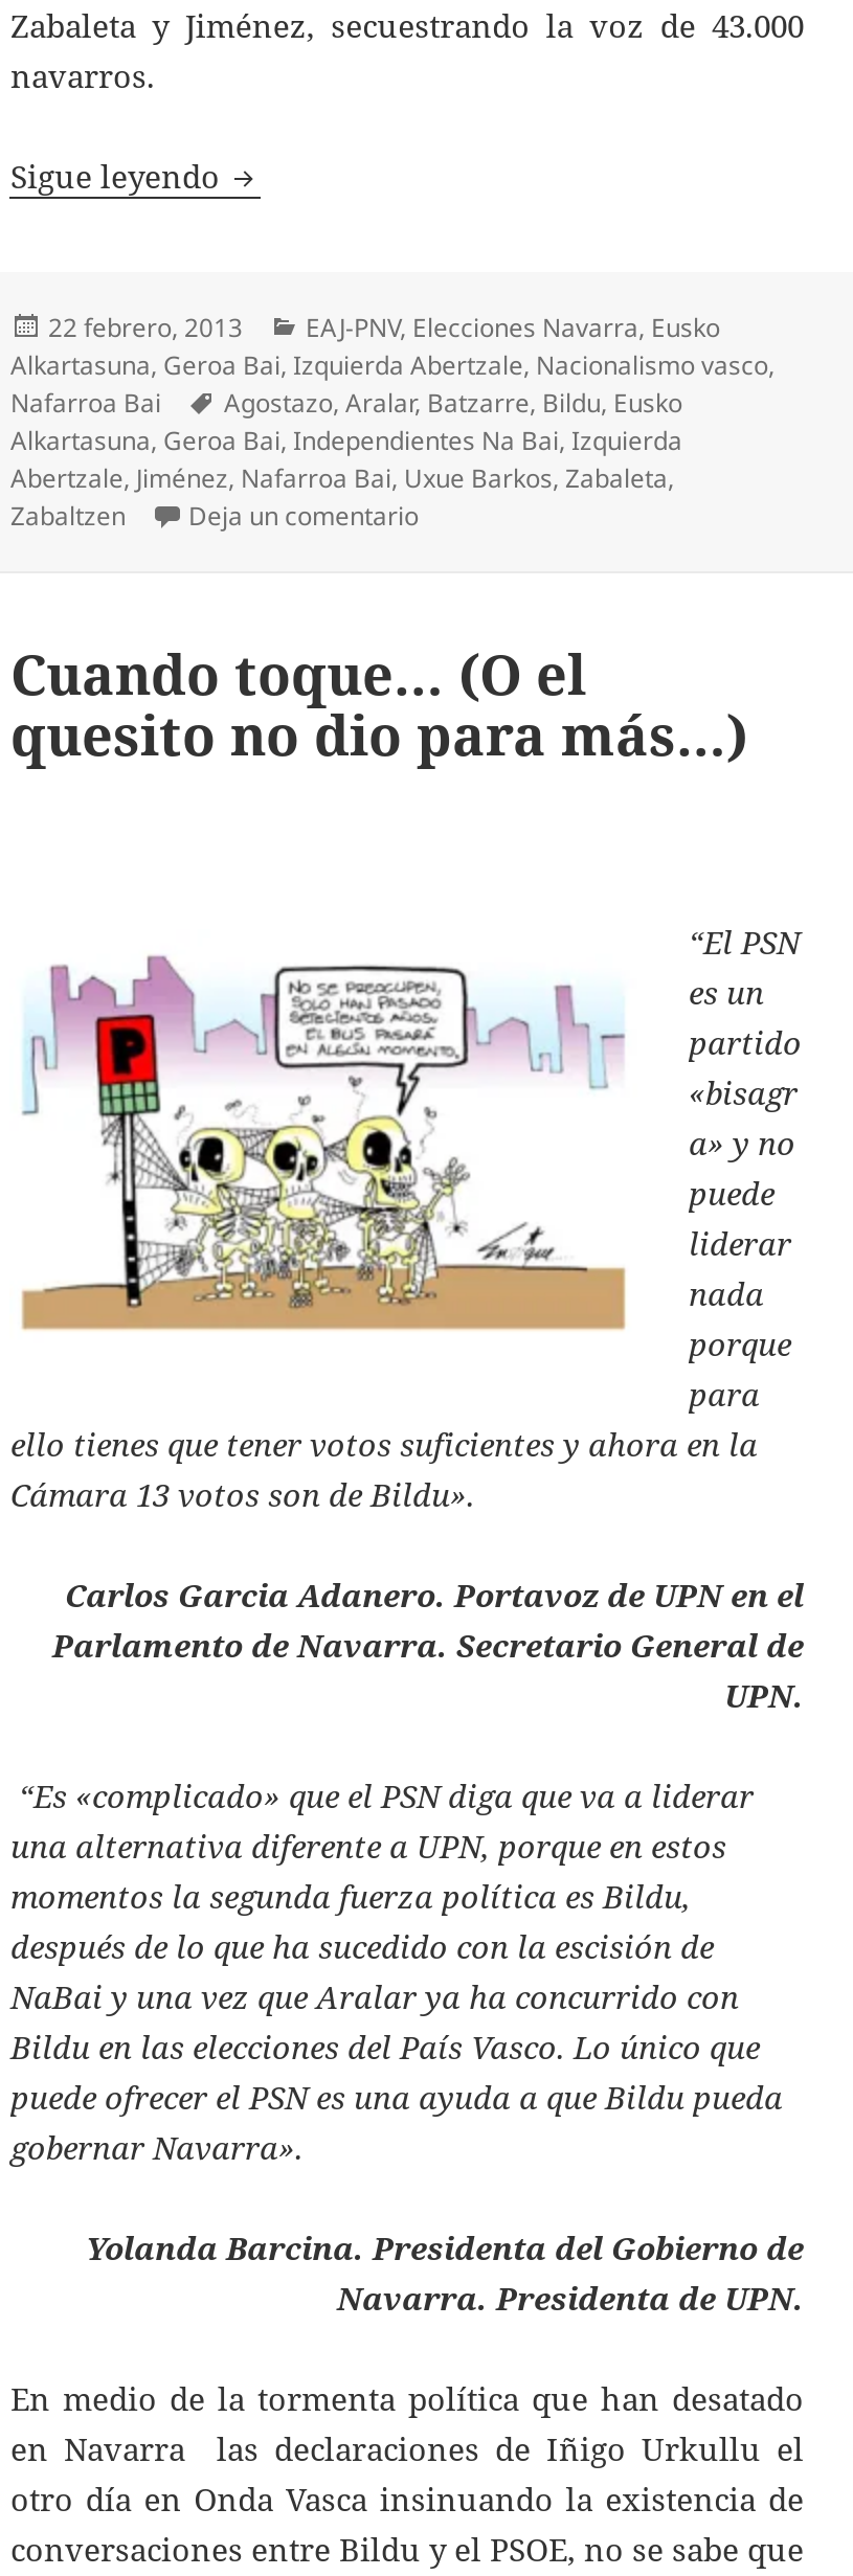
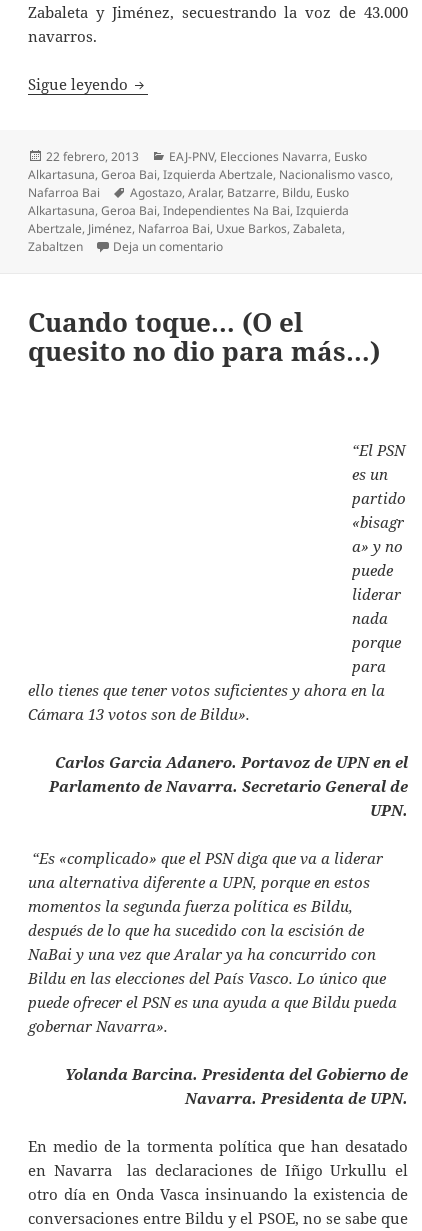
[20,954,627,1333] [image] -> none

